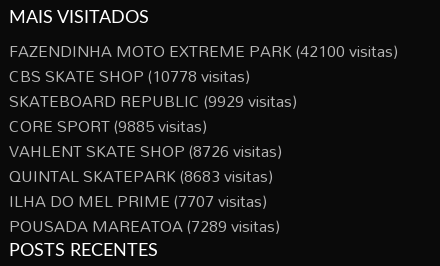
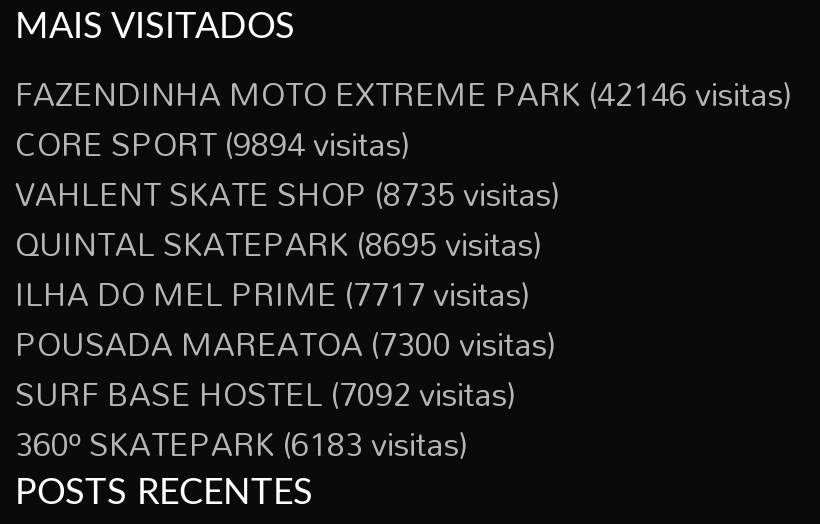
[9,35,398,242] FAZENDINHA MOTO EXTREME PARK (42100 visitas) | CBS SKATE SHOP(10778 visitas) | SKATEBOARD REPUBLIC (9929 visitas) | CORE SPORT (9885 visitas) | VAHLENT SKATE SHOP (8726 visitas) | QUINTAL SKATEPARK (8683 visitas) | ILHA DO MEL PRIME (7707 visitas) | POUSADA MAREATOA (7289 visitas) -> [15,63,793,477] FAZENDINHA MOTO EXTREME PARK (42146 visitas) | CORE SPORT(9894 visitas) | VAHLENT SKATE SHOP (8735 visitas) | QUINTAL SKATEPARK (8695 visitas) | ILHA DO MEL PRIME (7717 visitas) | POUSADA MAREATOA (7300 visitas) | SURF BASE HOSTEL (7092 visitas) | 360º SKATEPARK (6183 visitas)

